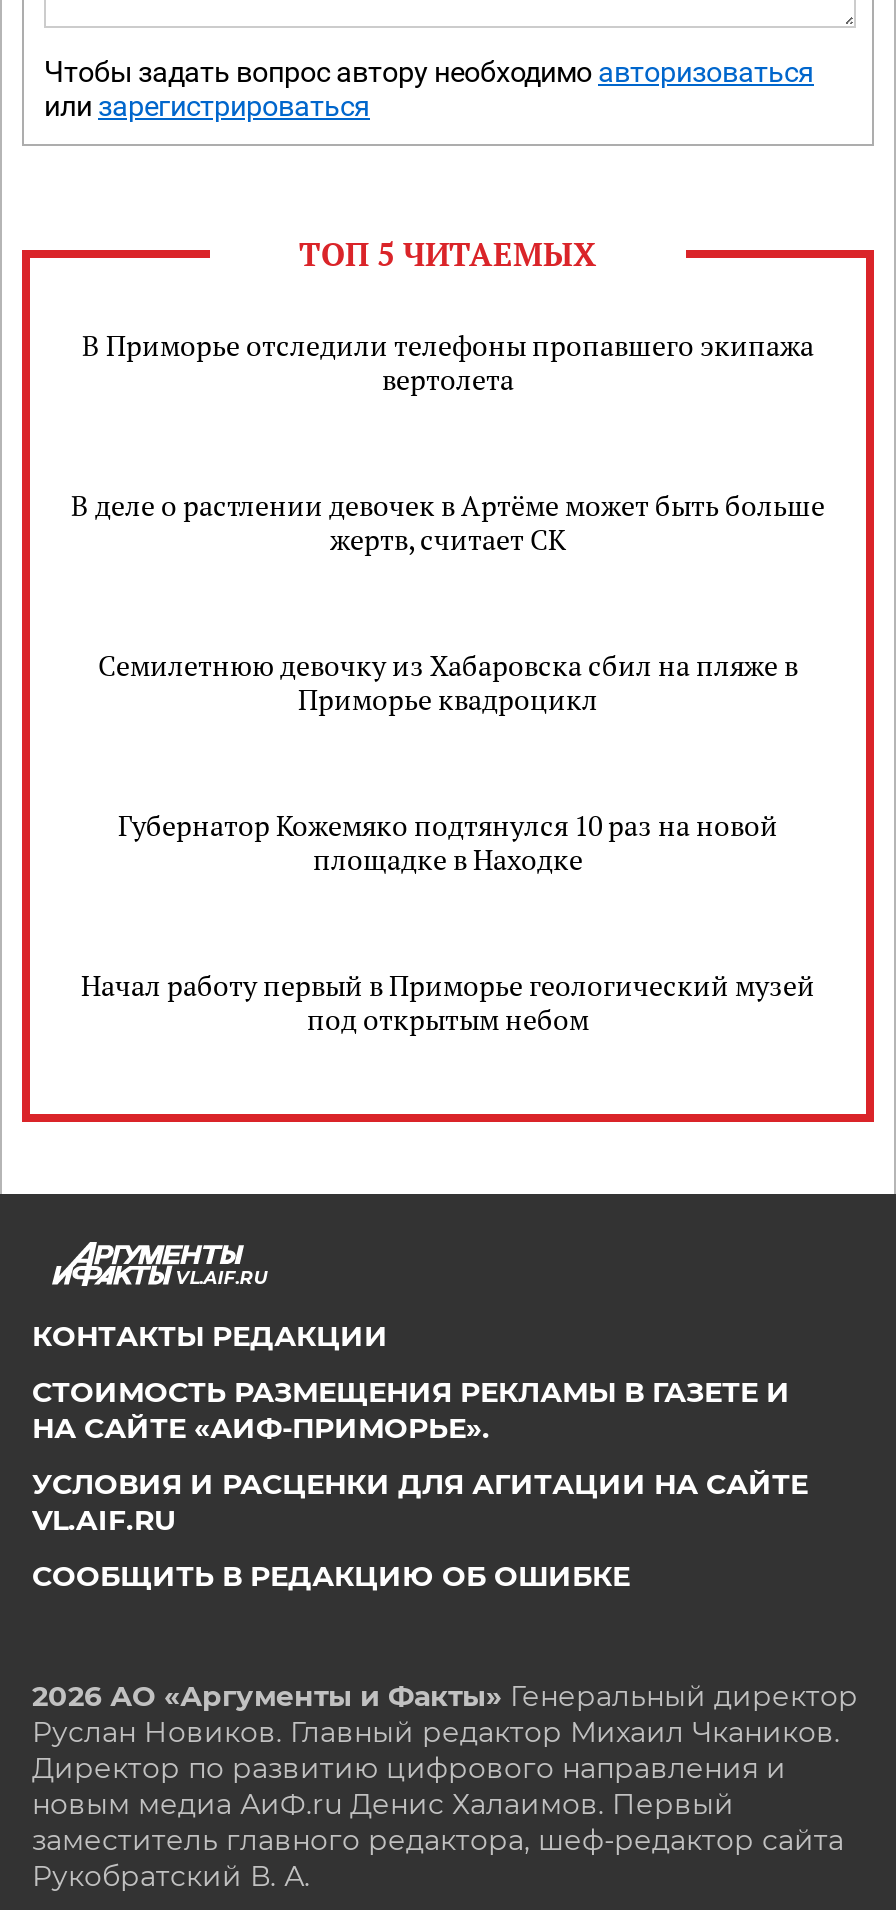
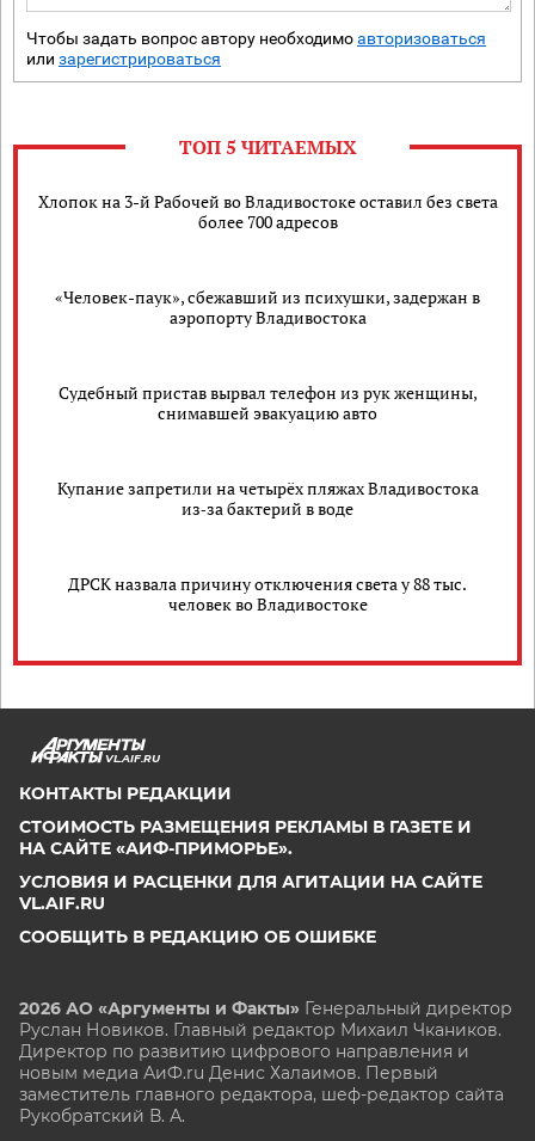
[82,326,814,398] В Приморье отследили телефоны пропавшего экипажа | вертолета -> [38,190,497,233] Хлопок на 3-й Рабочей во Владивостоке оставил без света | более 700 адресов
[71,486,825,558] В деле о растлении девочек в Артёме может быть больше | жертв, считает СК -> [55,286,480,329] «Человек-паук», сбежавший из психушки, задержан в | аэропорту Владивостока
[98,646,798,718] Семилетнюю девочку из Хабаровска сбил на пляже в | Приморье квадроцикл -> [58,381,477,424] Судебный пристав вырвал телефон из рук женщины, | снимавшей эвакуацию авто
[118,806,778,878] Губернатор Кожемяко подтянулся 10 раз на новой | площадке в Находке -> [57,477,478,520] Купание запретили на четырёх пляжах Владивостока | из‑за бактерий в воде
[81,966,815,1038] Начал работу первый в Приморье геологический музей | под открытым небом -> [68,572,467,615] ДРСК назвала причину отключения света у 88 тыс. | человек во Владивостоке

